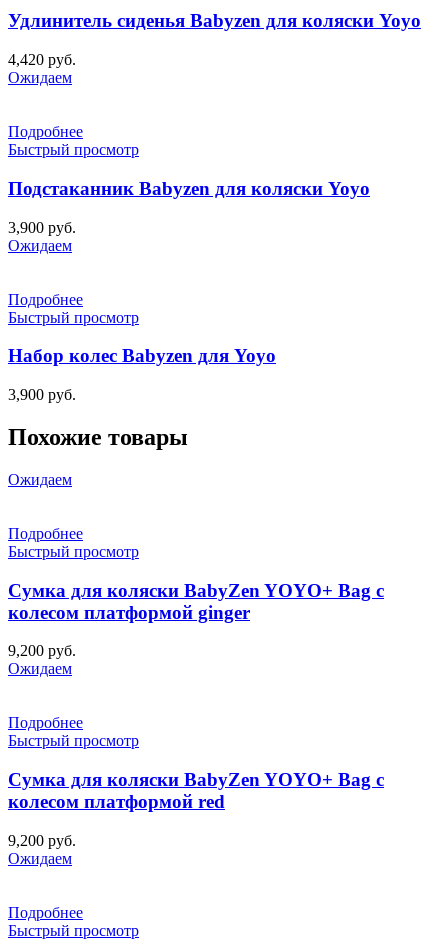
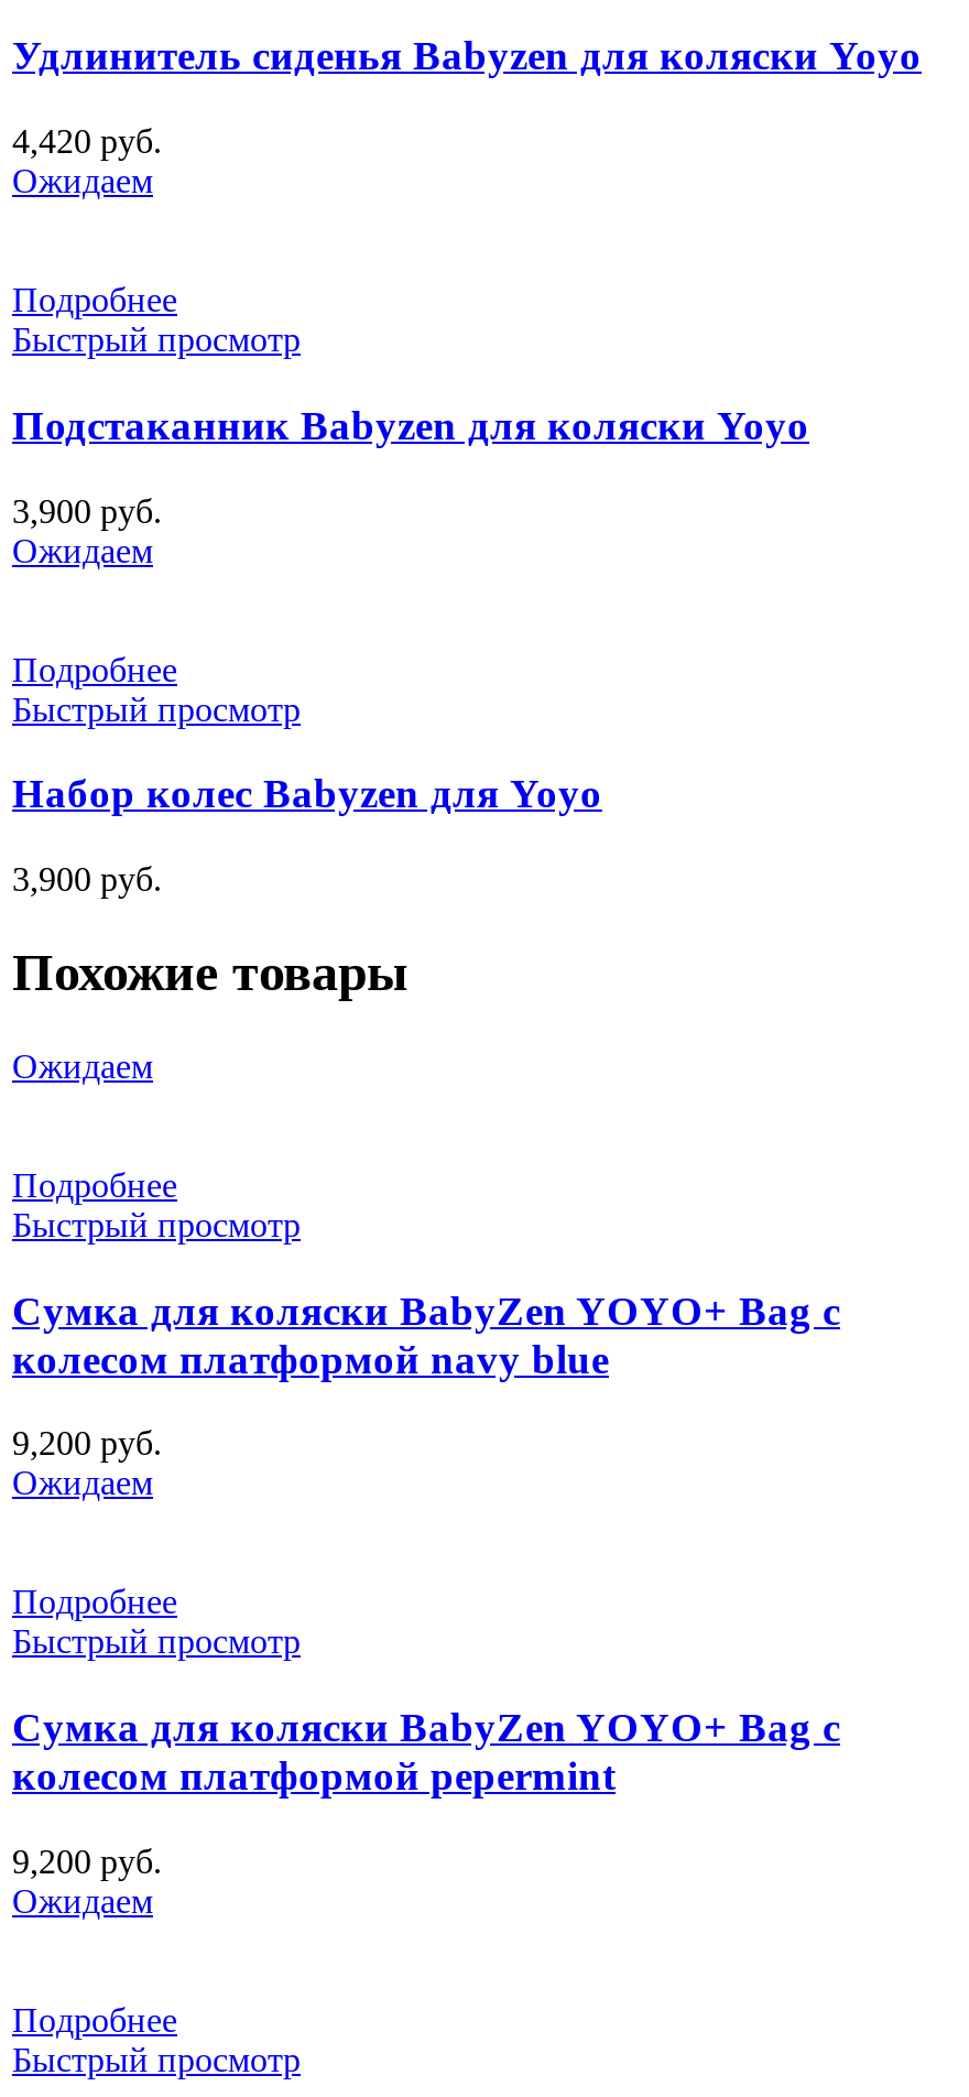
[8,601,250,622] колесом платформой ginger -> [12,1335,609,1381] колесом платформой navy blue
[8,791,225,812] колесом платформой red -> [12,1752,616,1798] колесом платформой pepermint

